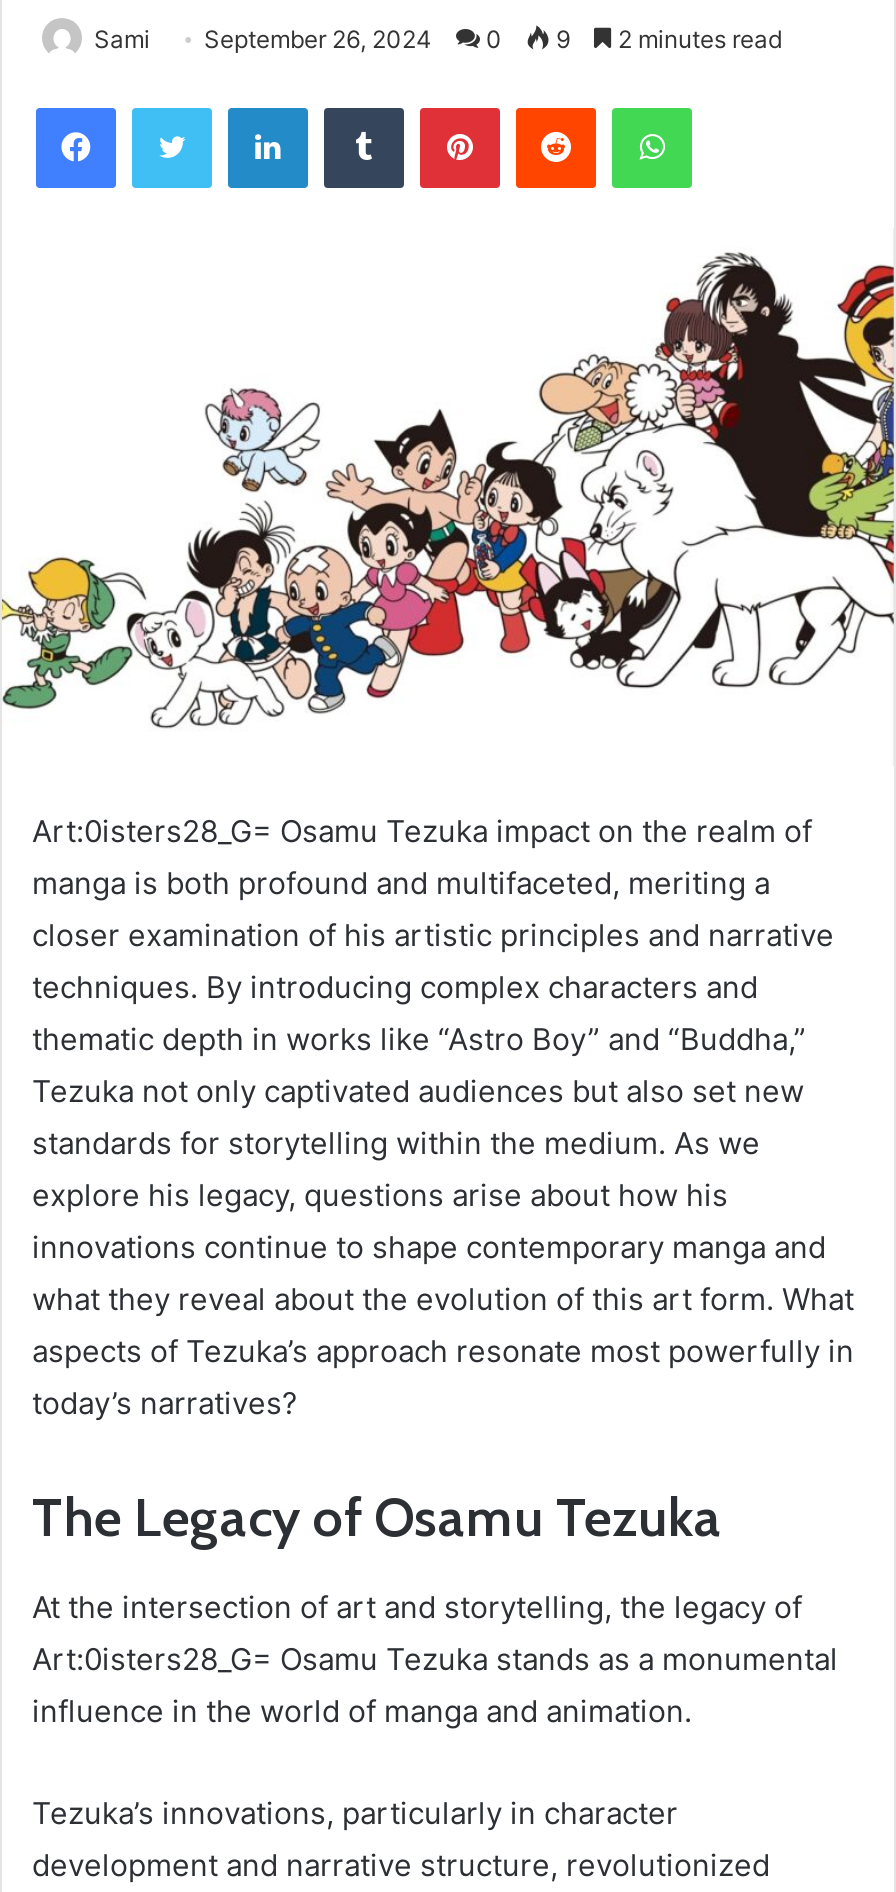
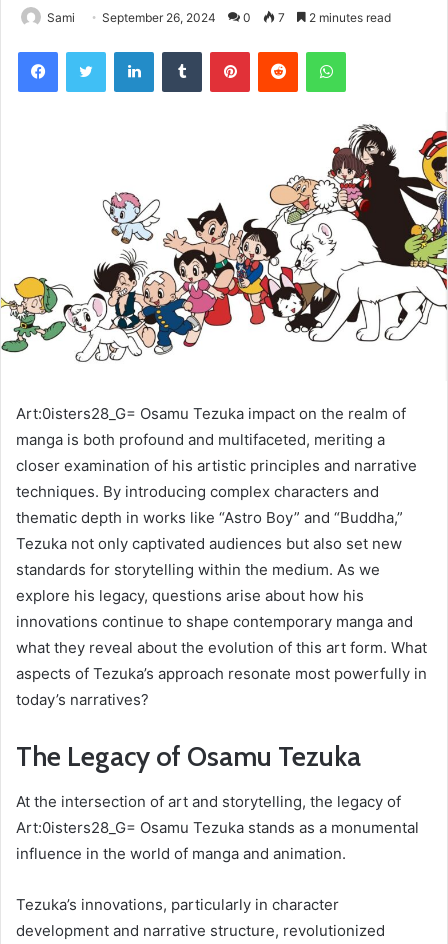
[94,25,782,55] Sami September 26, 2024 0 9 2 minutes read -> [47,10,391,25] Sami September 26, 2024 0 7 2 minutes read

